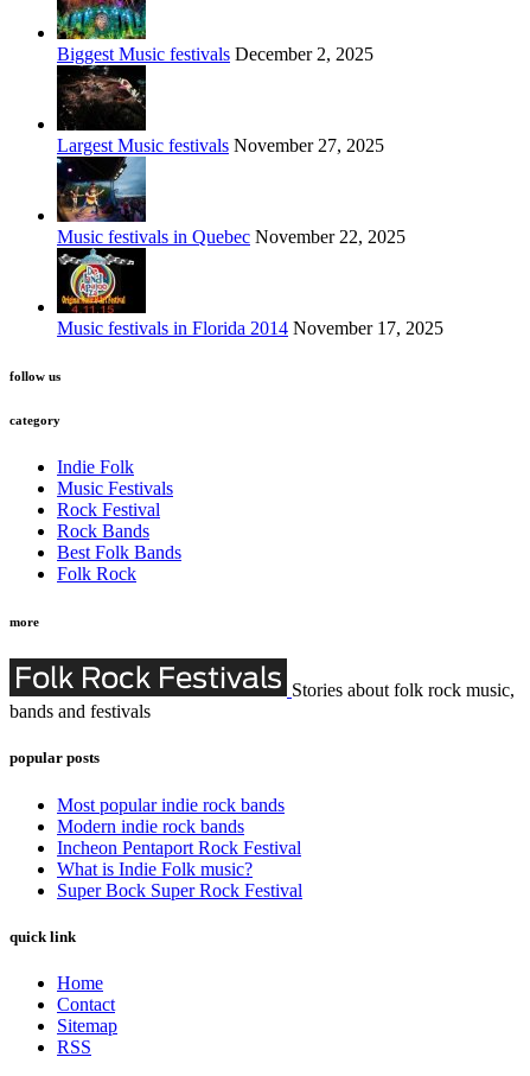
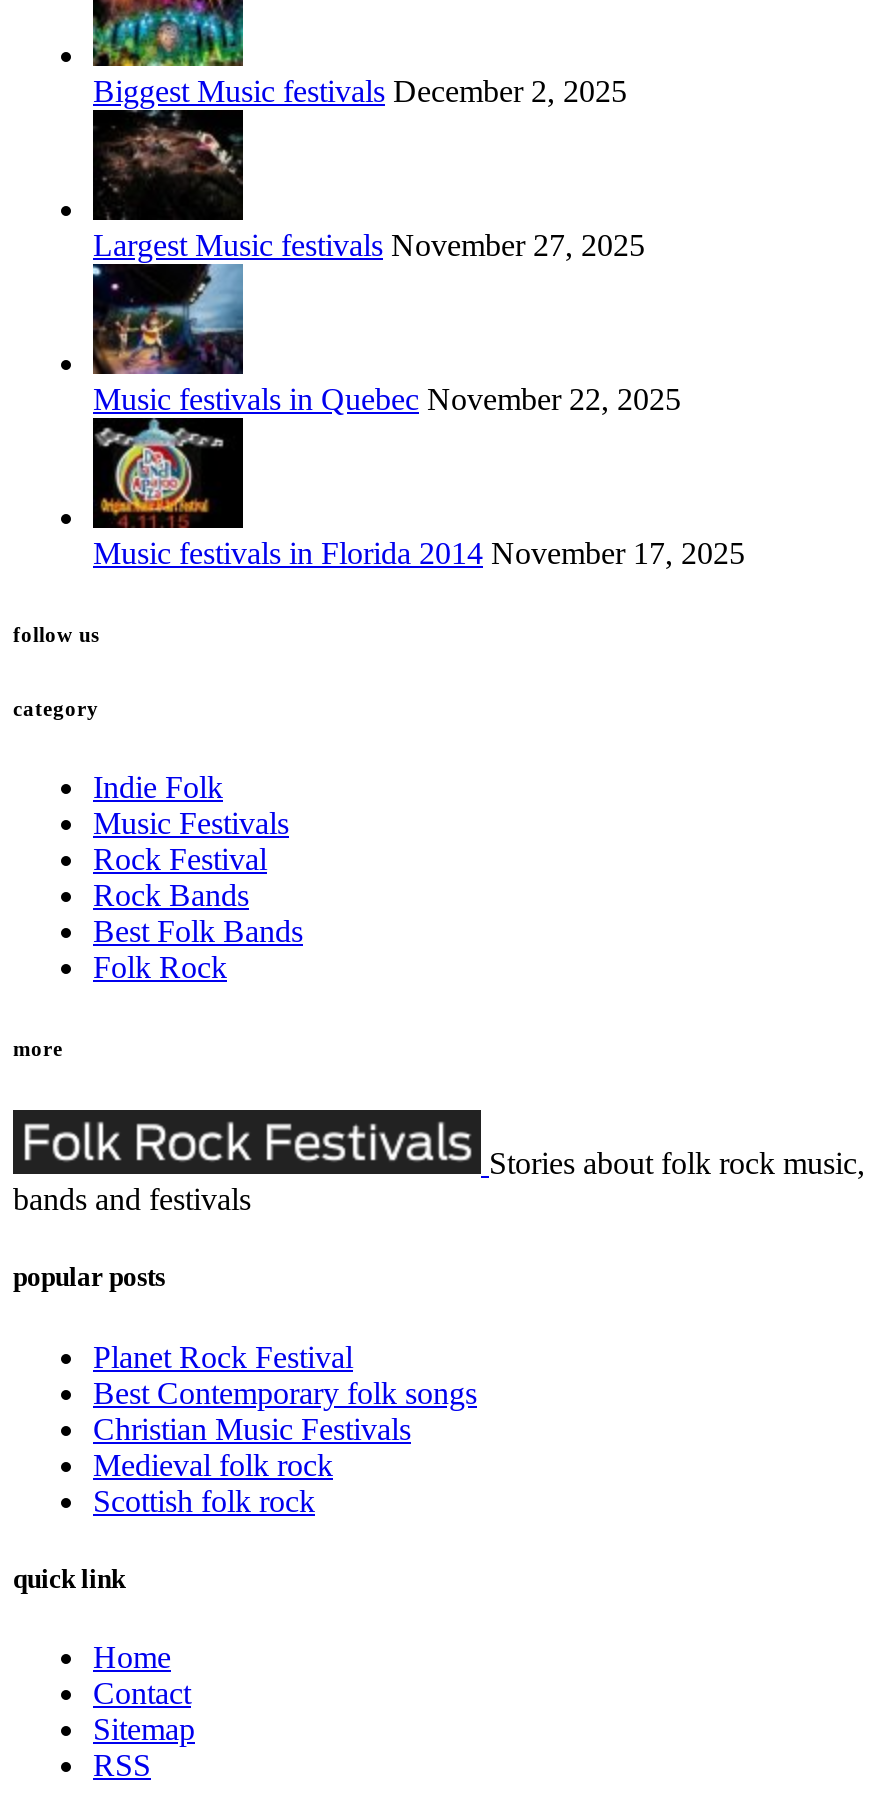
[57,794,302,900] Most popular indie rock bands | Modern indie rock bands | Incheon Pentaport Rock Festival | What is Indie Folk music? | Super Bock Super Rock Festival -> [93,1339,477,1517] Planet Rock Festival | Best Contemporary folk songs | Christian Music Festivals | Medieval folk rock | Scottish folk rock

